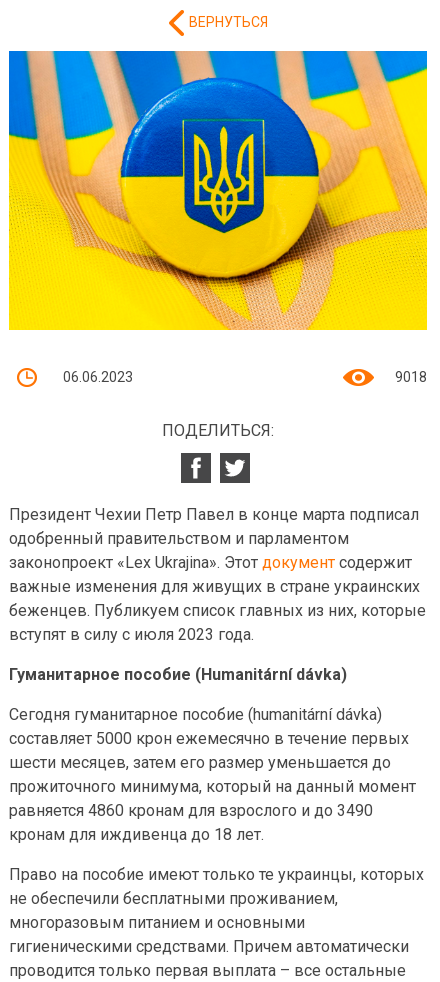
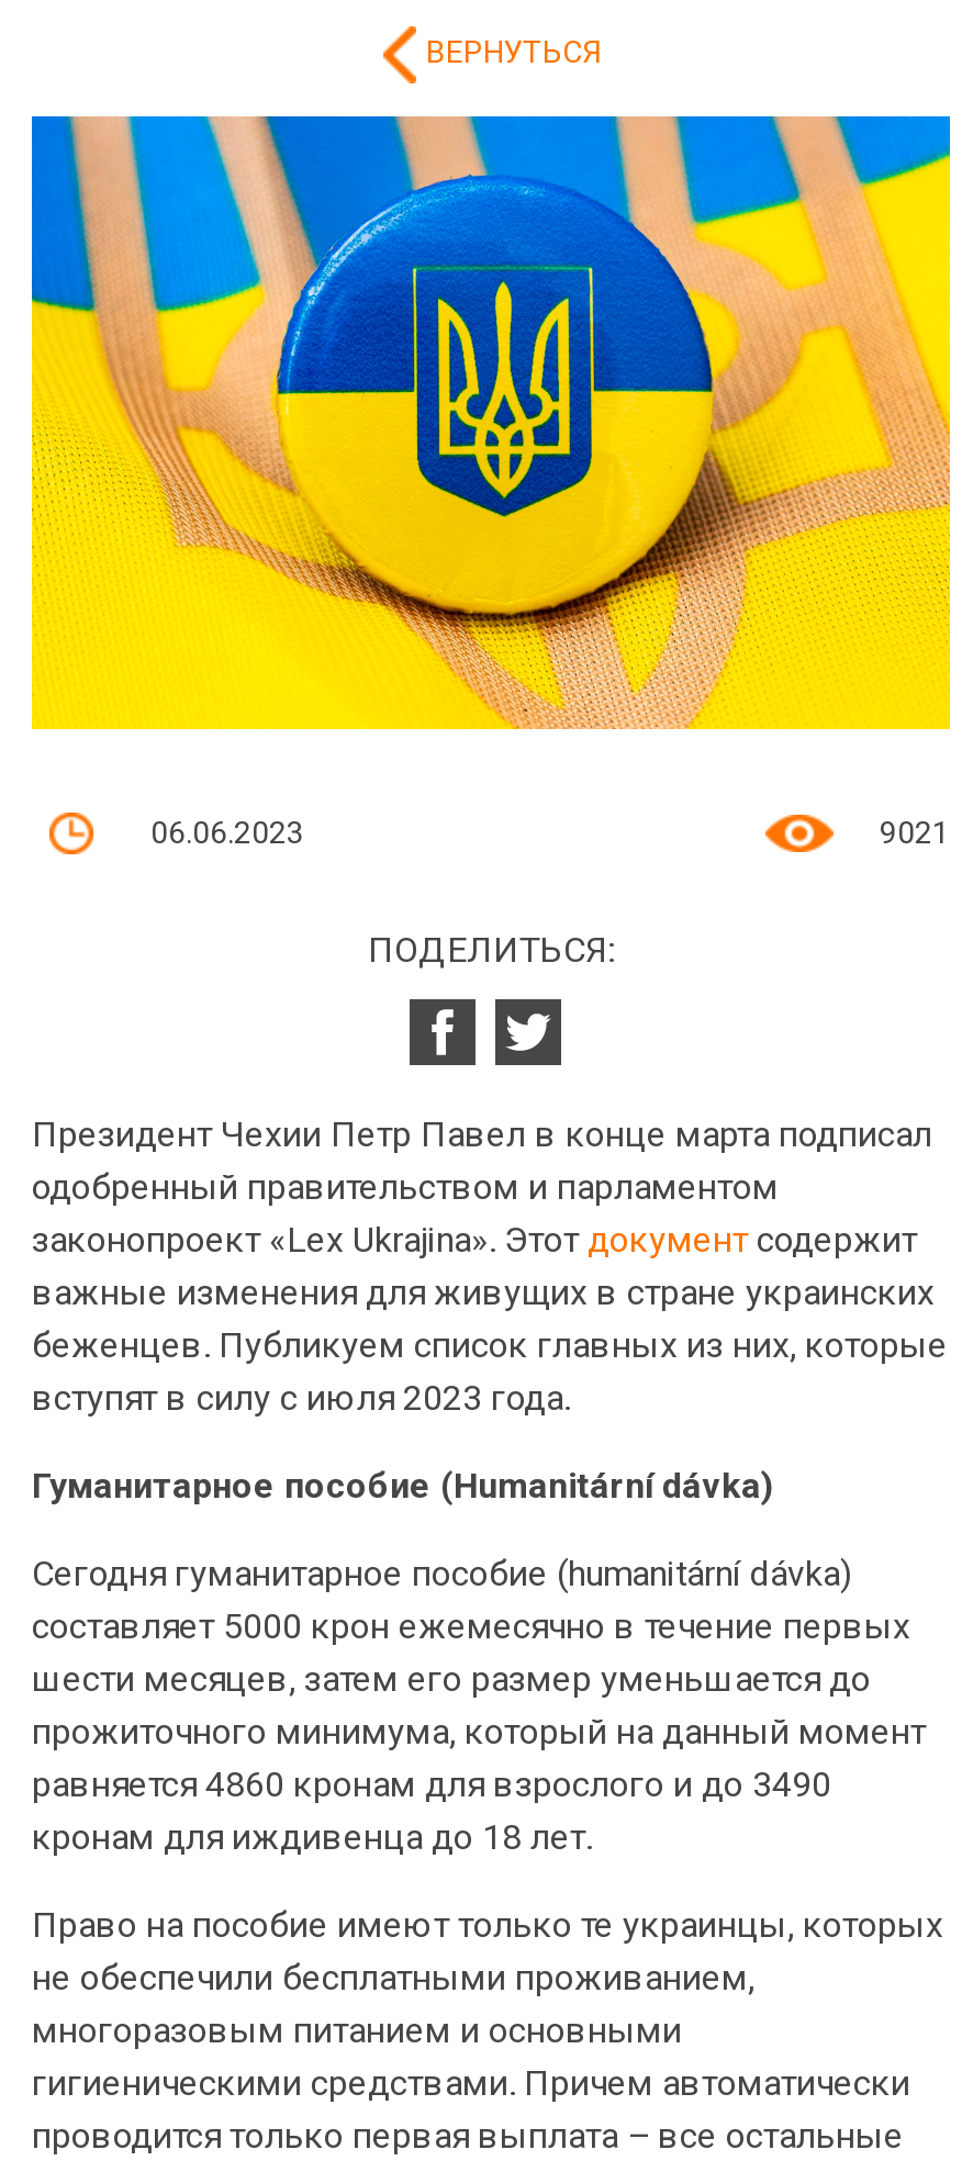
[395,369,427,385] 9018 -> [880,814,950,849] 9021

